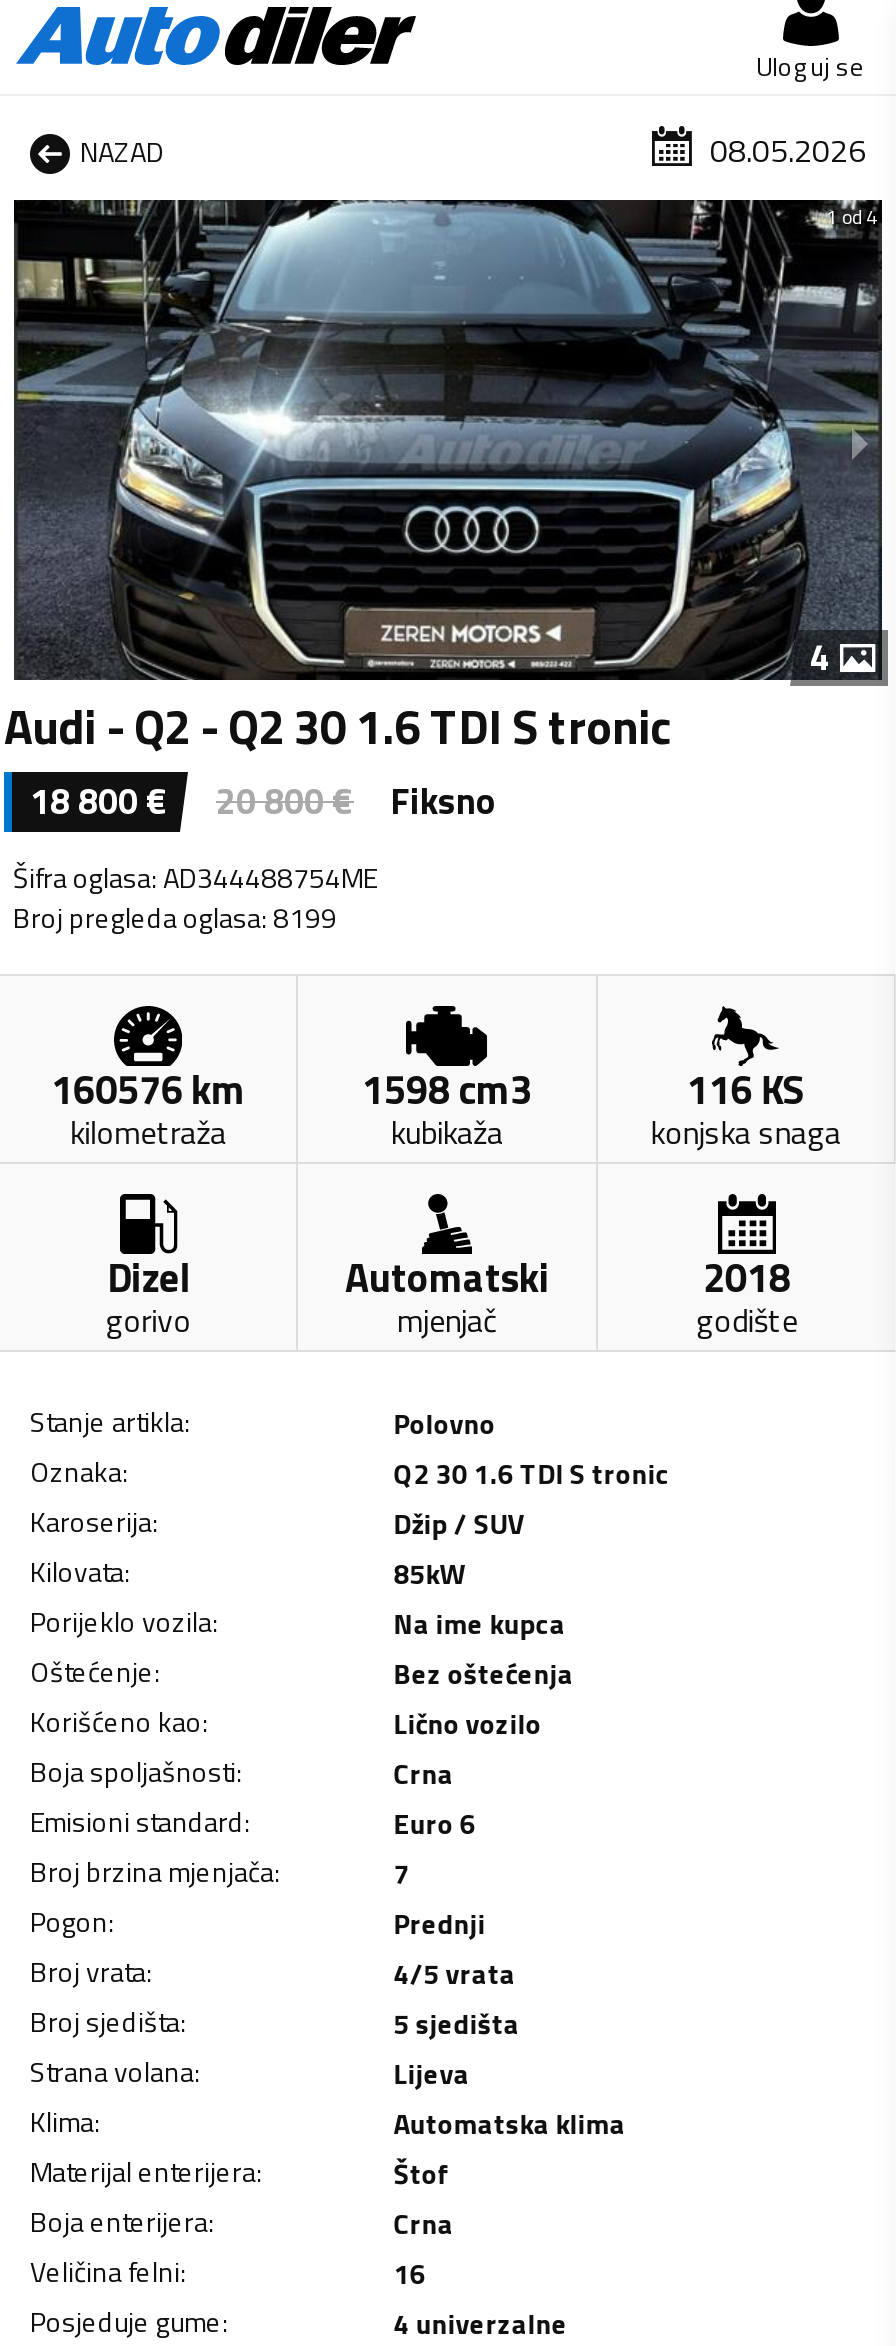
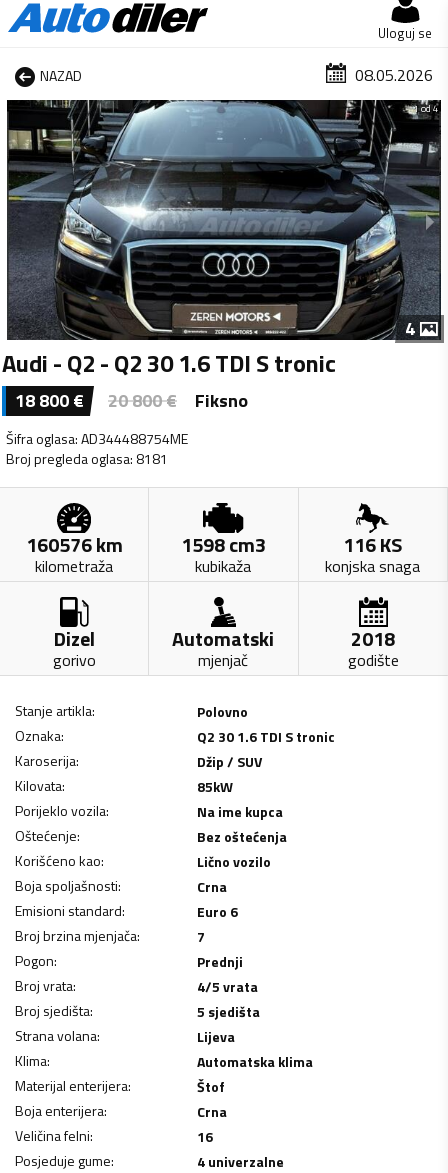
[13,897,337,939] Broj pregleda oglasa: 8199 -> [6,448,168,469] Broj pregleda oglasa: 8181

